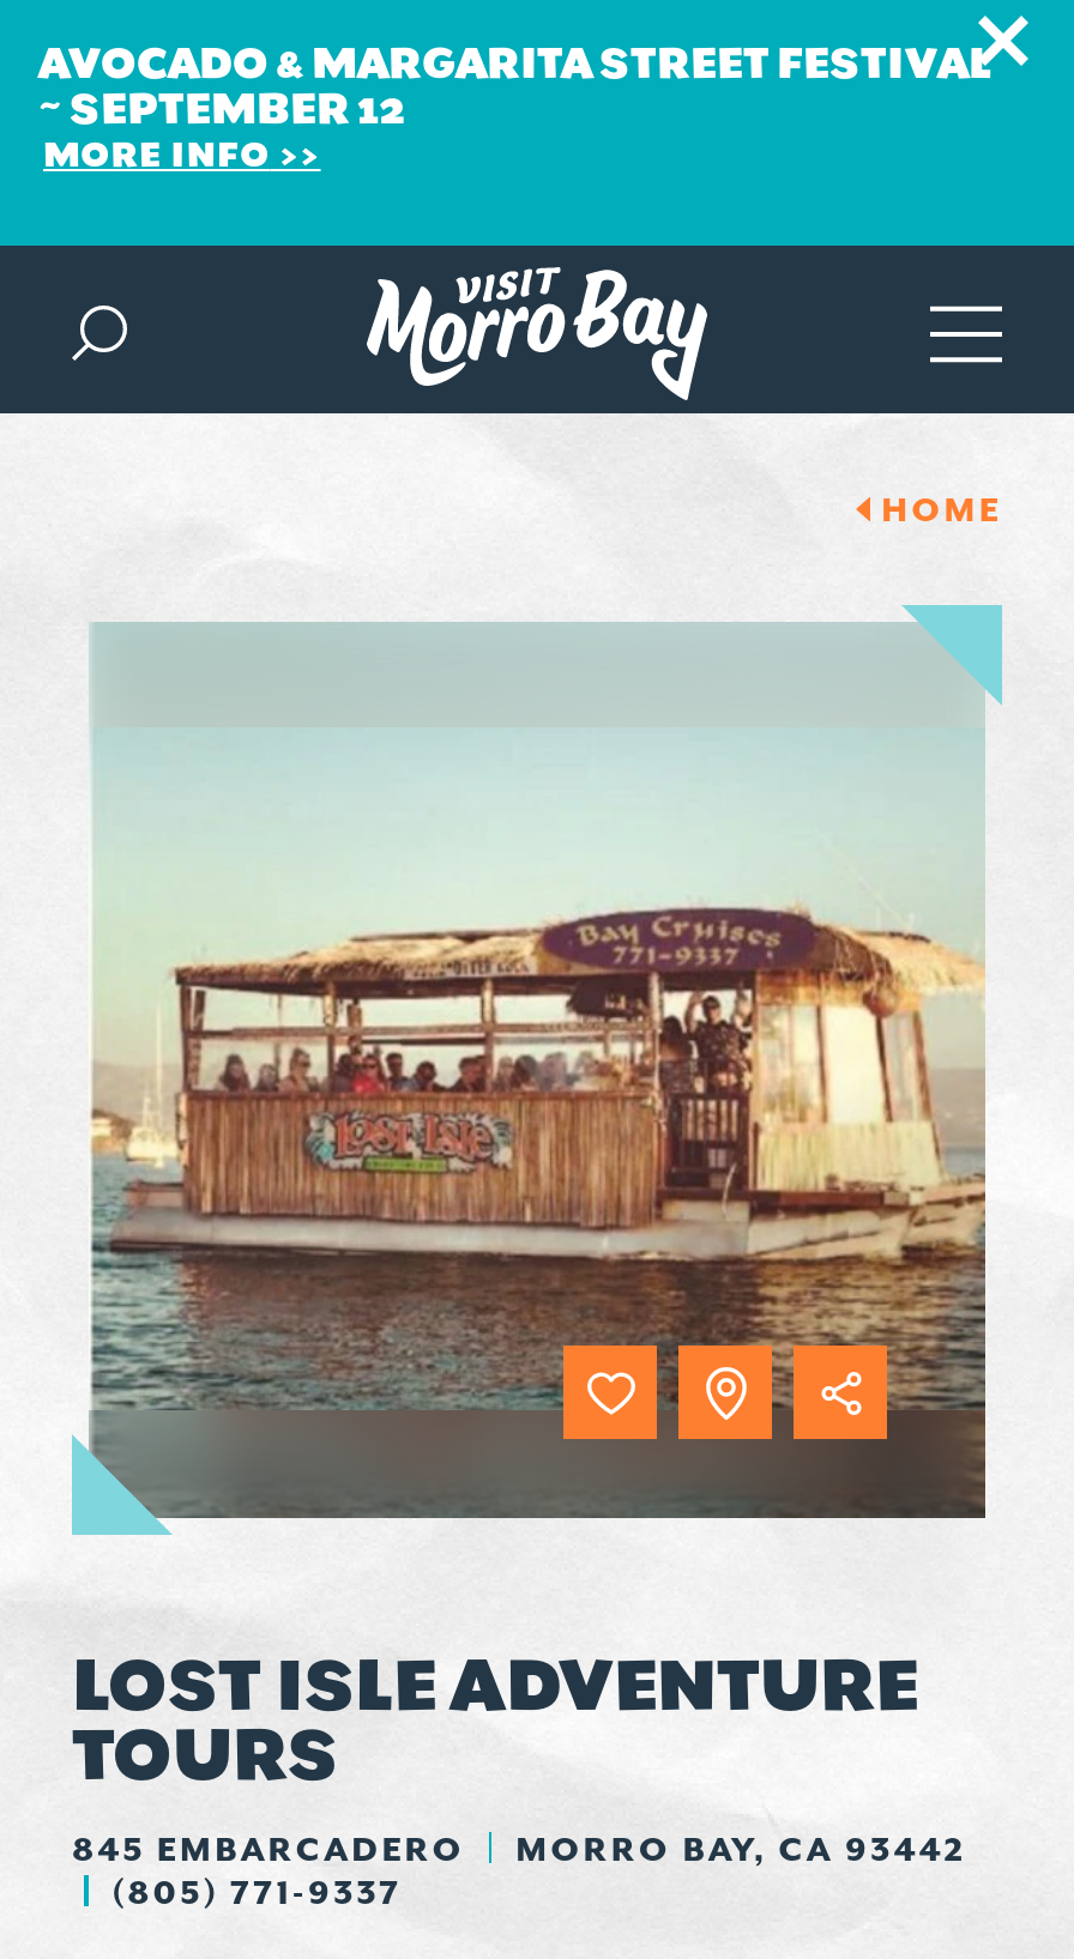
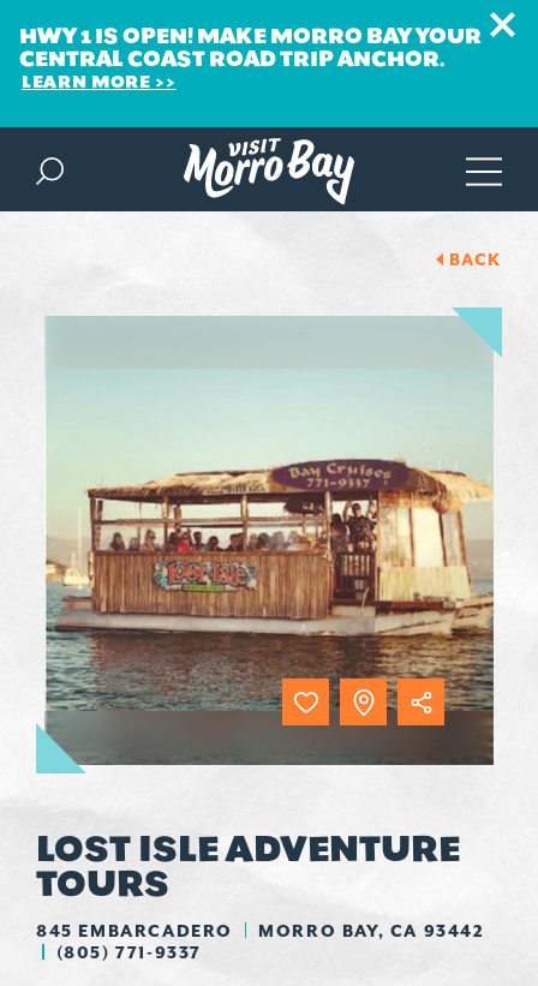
[38,36,992,175] AVOCADO & MARGARITA STREET FESTIVAL | ~ SEPTEMBER 12 | MORE INFO -> [19,22,482,92] HWY 1 IS OPEN! MAKE MORRO BAY YOUR | CENTRAL COAST ROAD TRIP ANCHOR. | LEARN MORE
[881,488,1002,531] HOME -> [449,249,502,270] BACK

